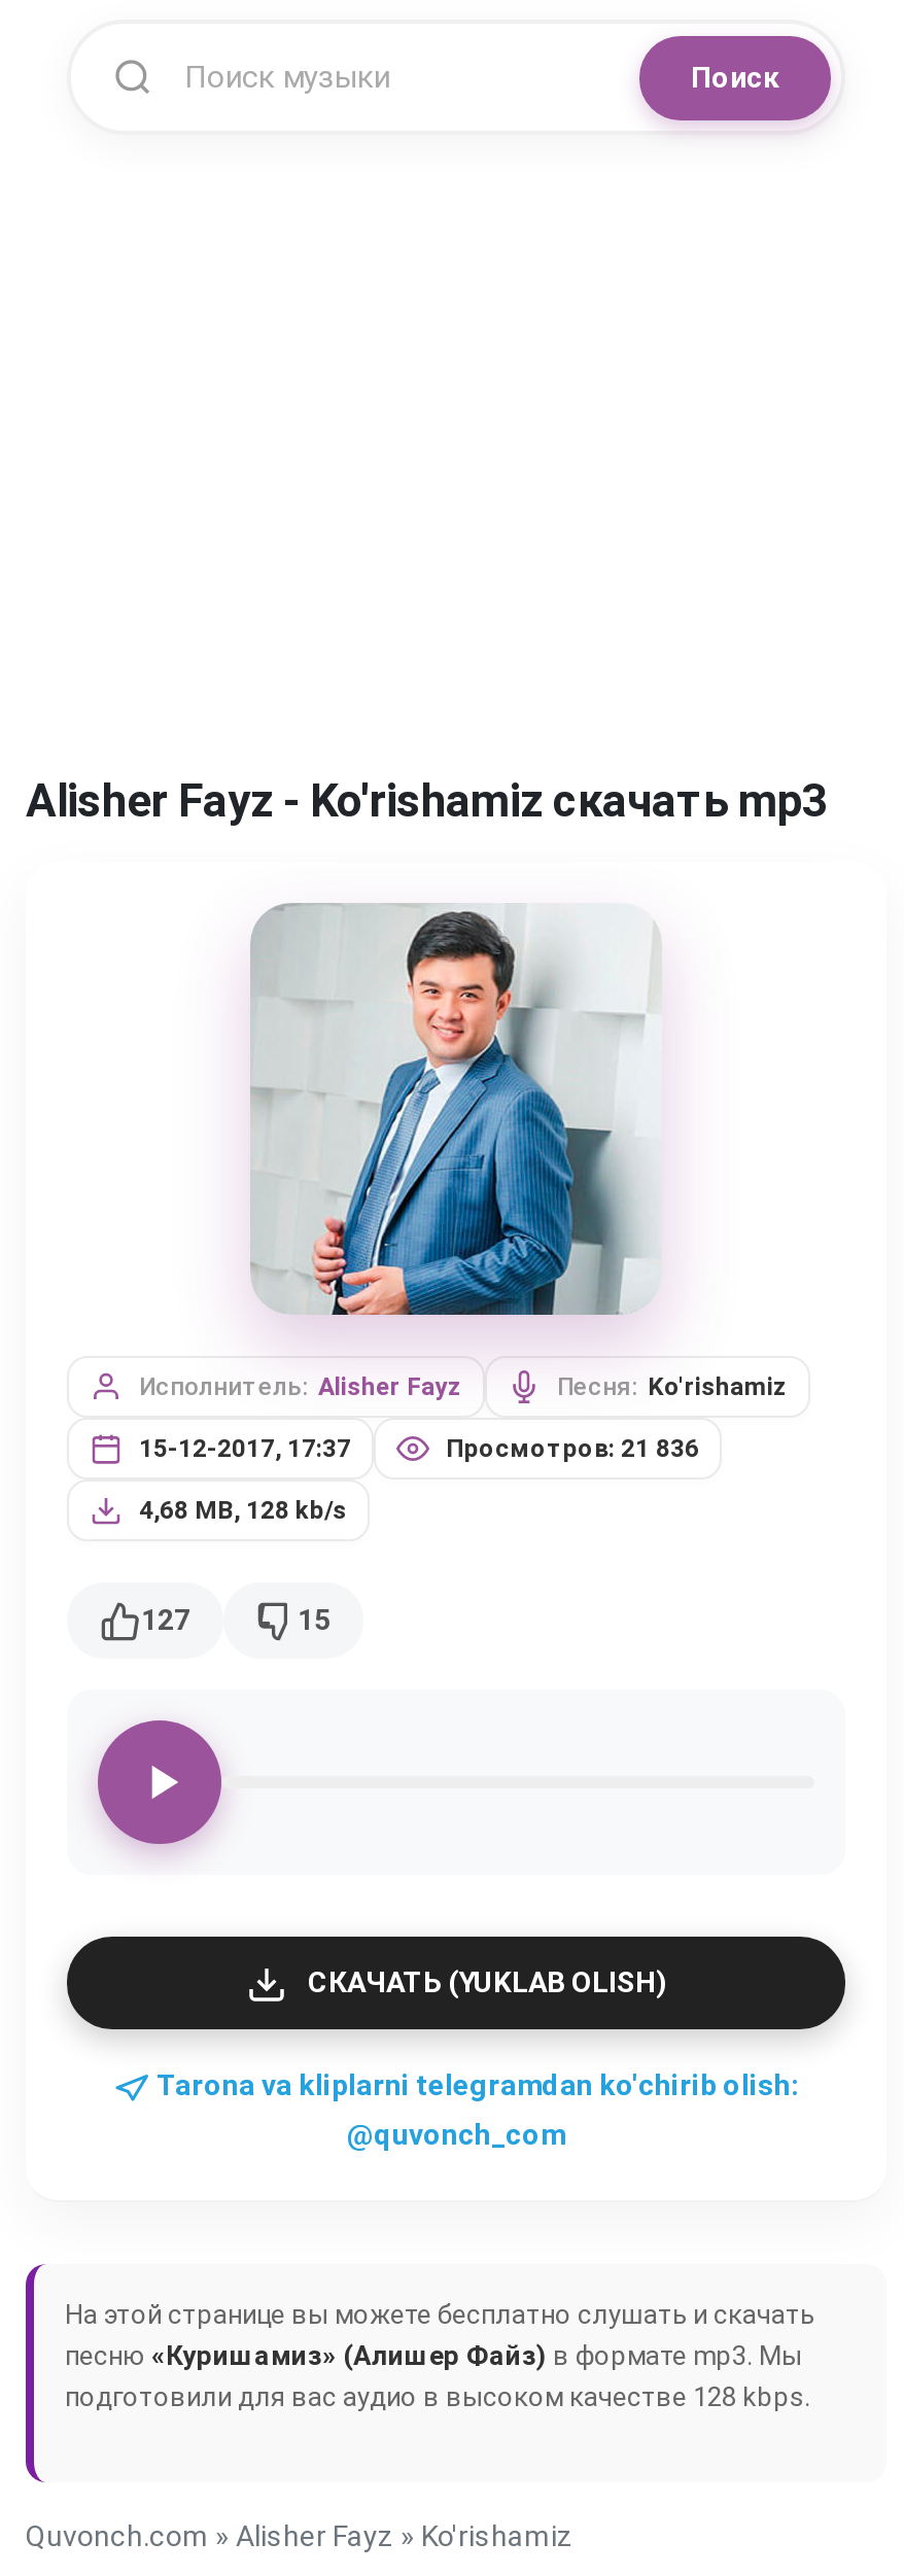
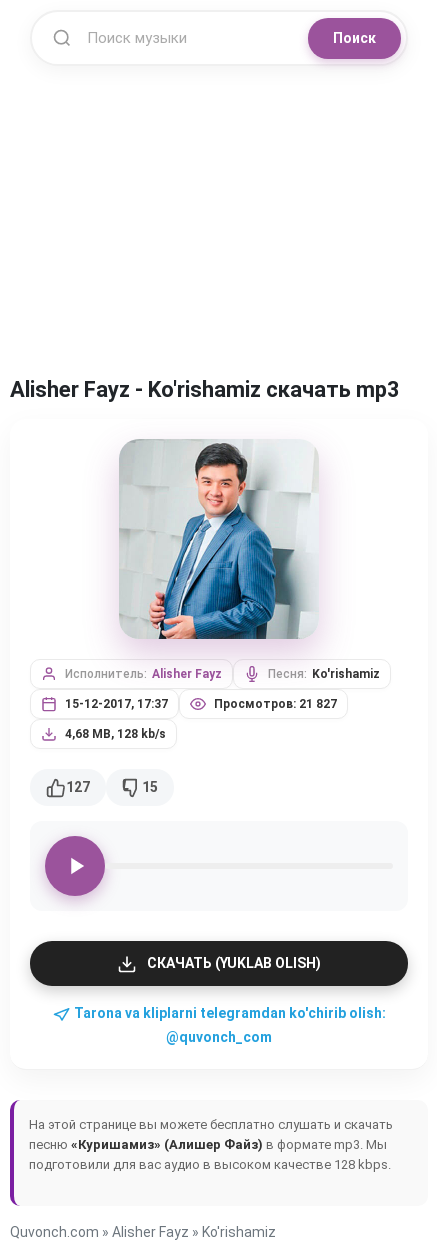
[446,1434,699,1463] Просмотров: 21 836 -> [214,697,337,711] Просмотров: 21 827

